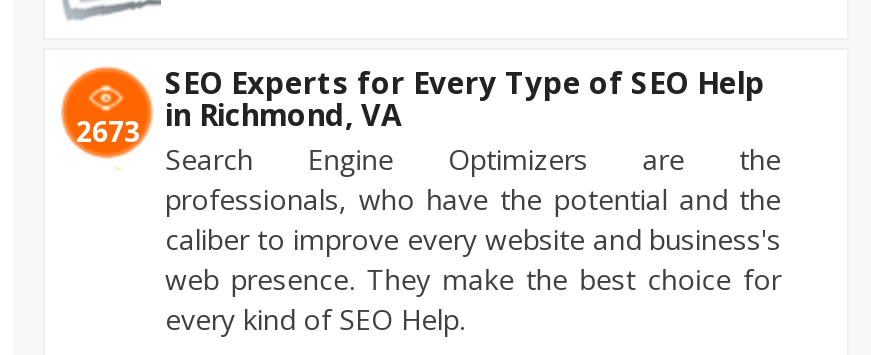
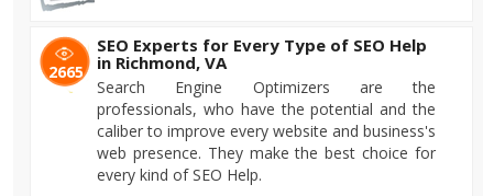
[76,94,401,150] 2673 in Richmond, VA -> [48,51,227,82] 2665 in Richmond, VA

